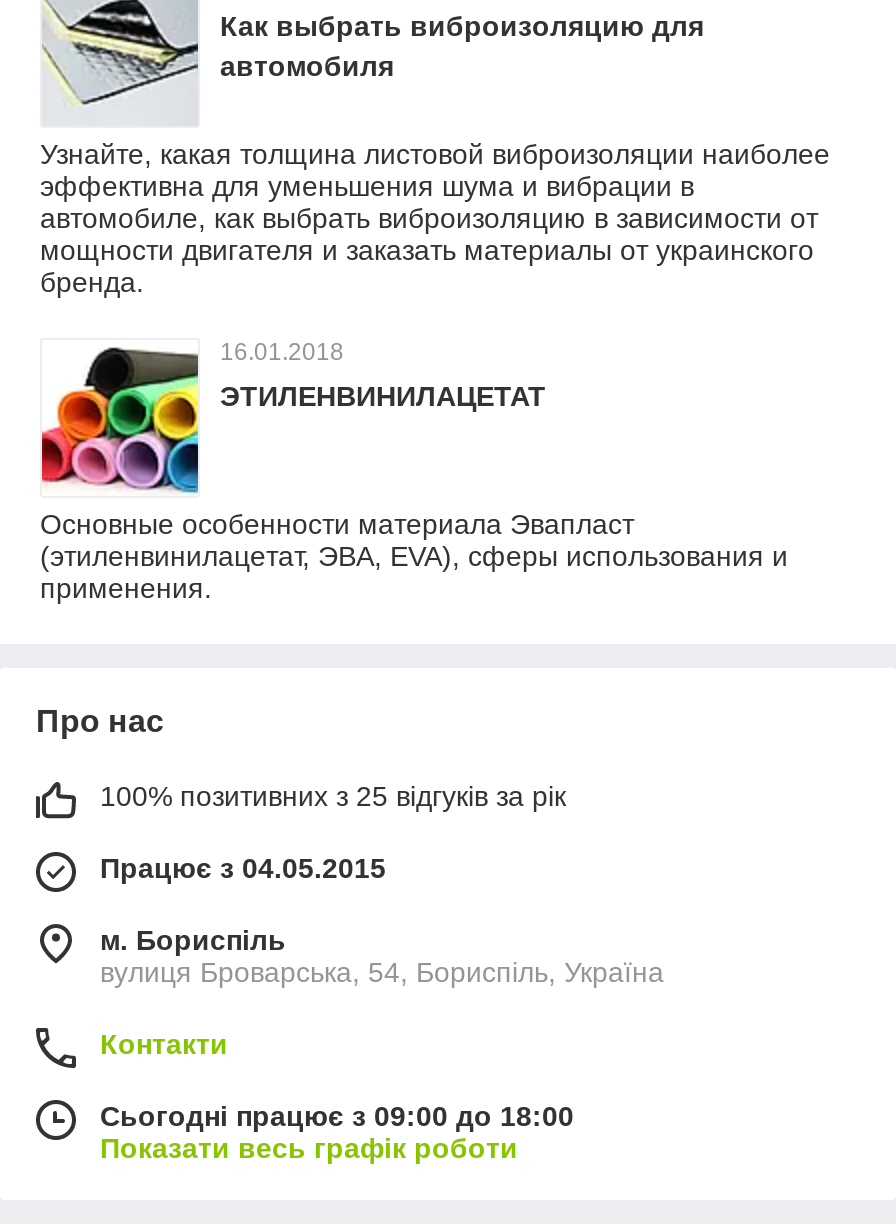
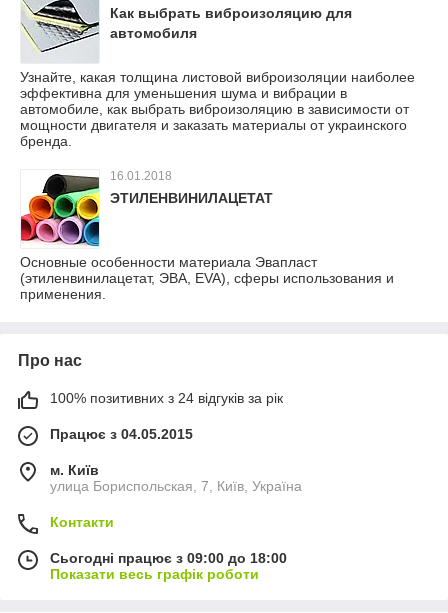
[100,780,566,812] 100% позитивних з 25 відгуків за рік -> [50,390,283,406] 100% позитивних з 24 відгуків за рік
[100,924,286,956] м. Бориспіль -> [50,462,99,478] м. Київ
[100,956,664,988] вулиця Броварська, 54, Бориспіль, Україна -> [50,478,302,494] улица Бориспольская, 7, Київ, Україна

